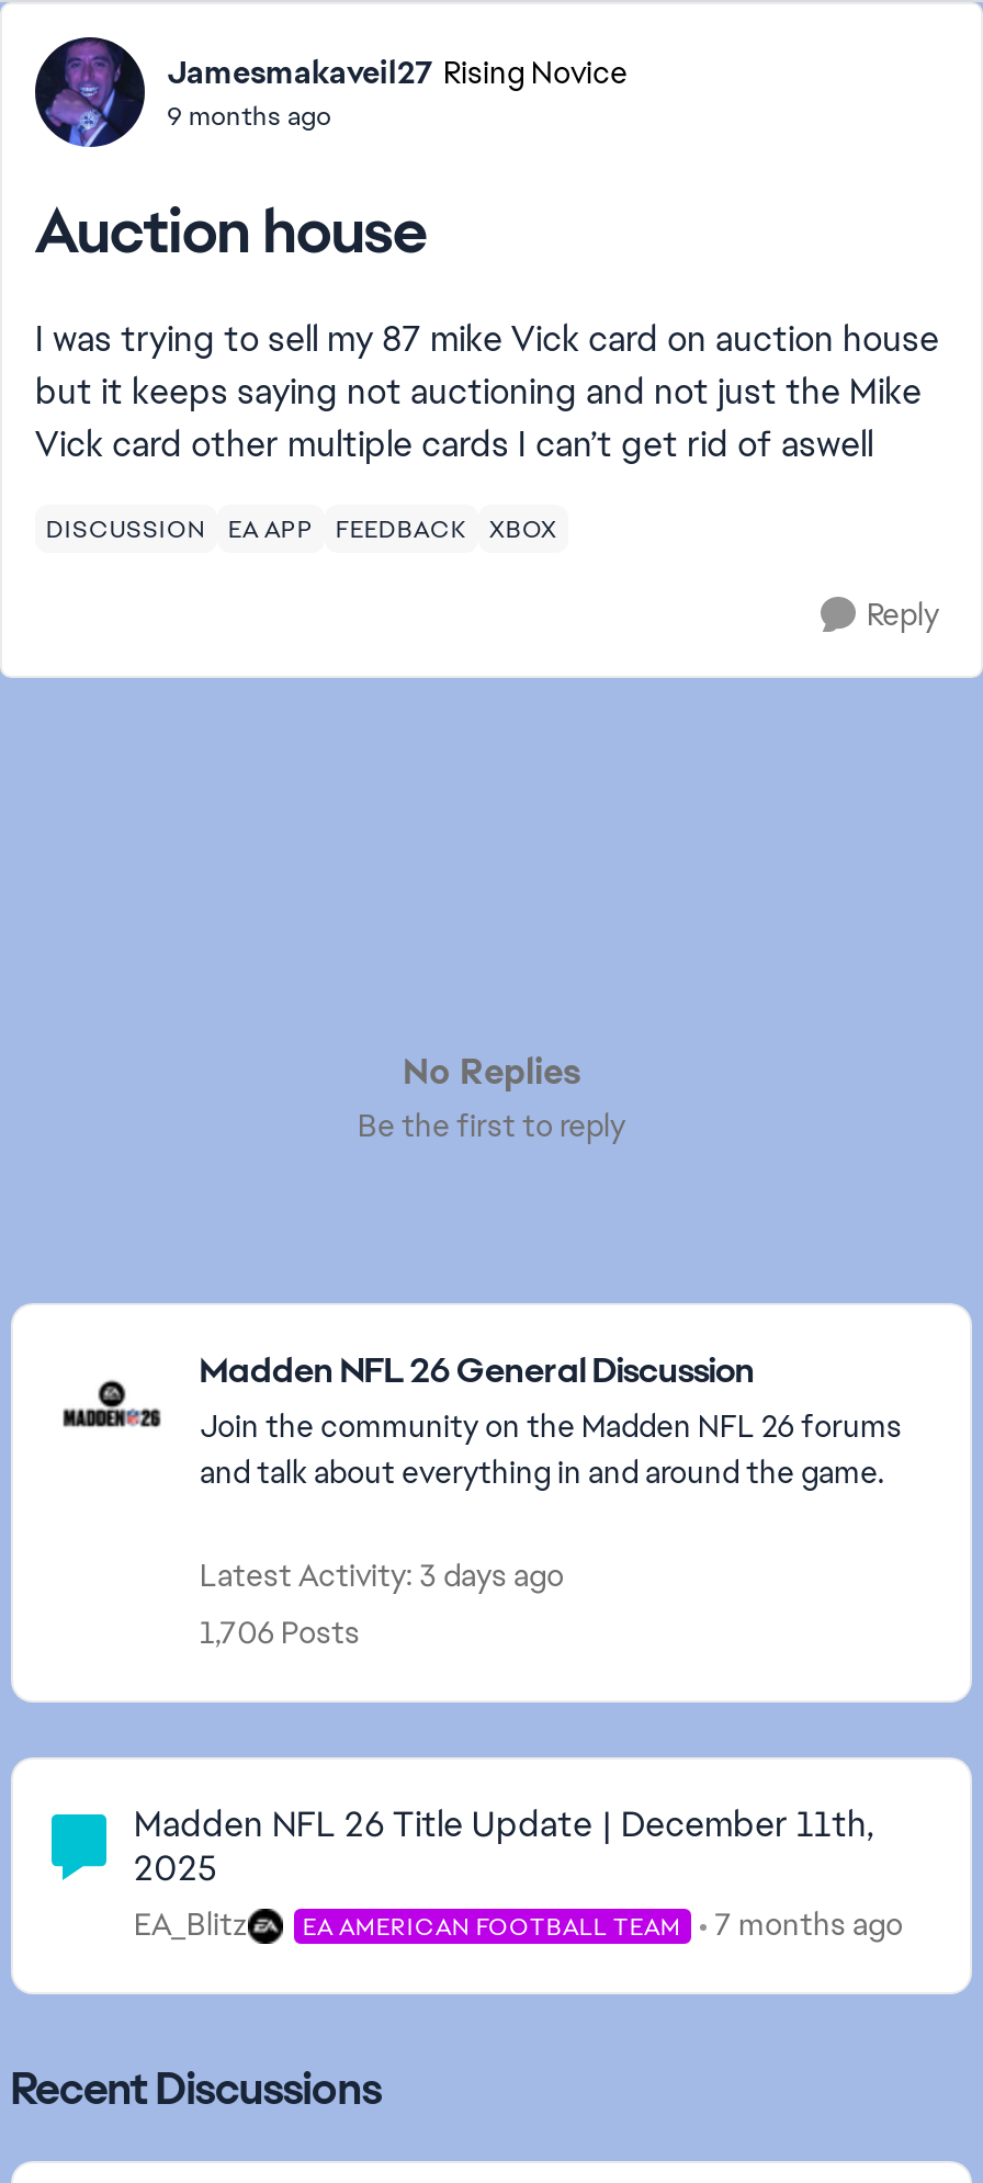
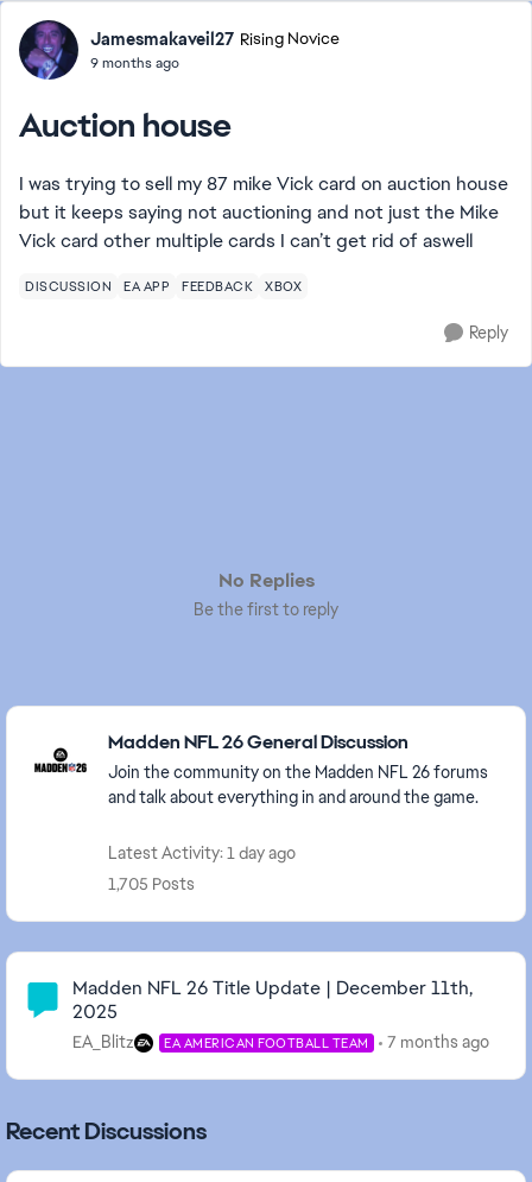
[200,1556,564,1595] Latest Activity: 3 days ago -> [108,842,296,864] Latest Activity: 1 day ago
[200,1613,360,1652] 1,706 Posts -> [108,873,195,895] 1,705 Posts

